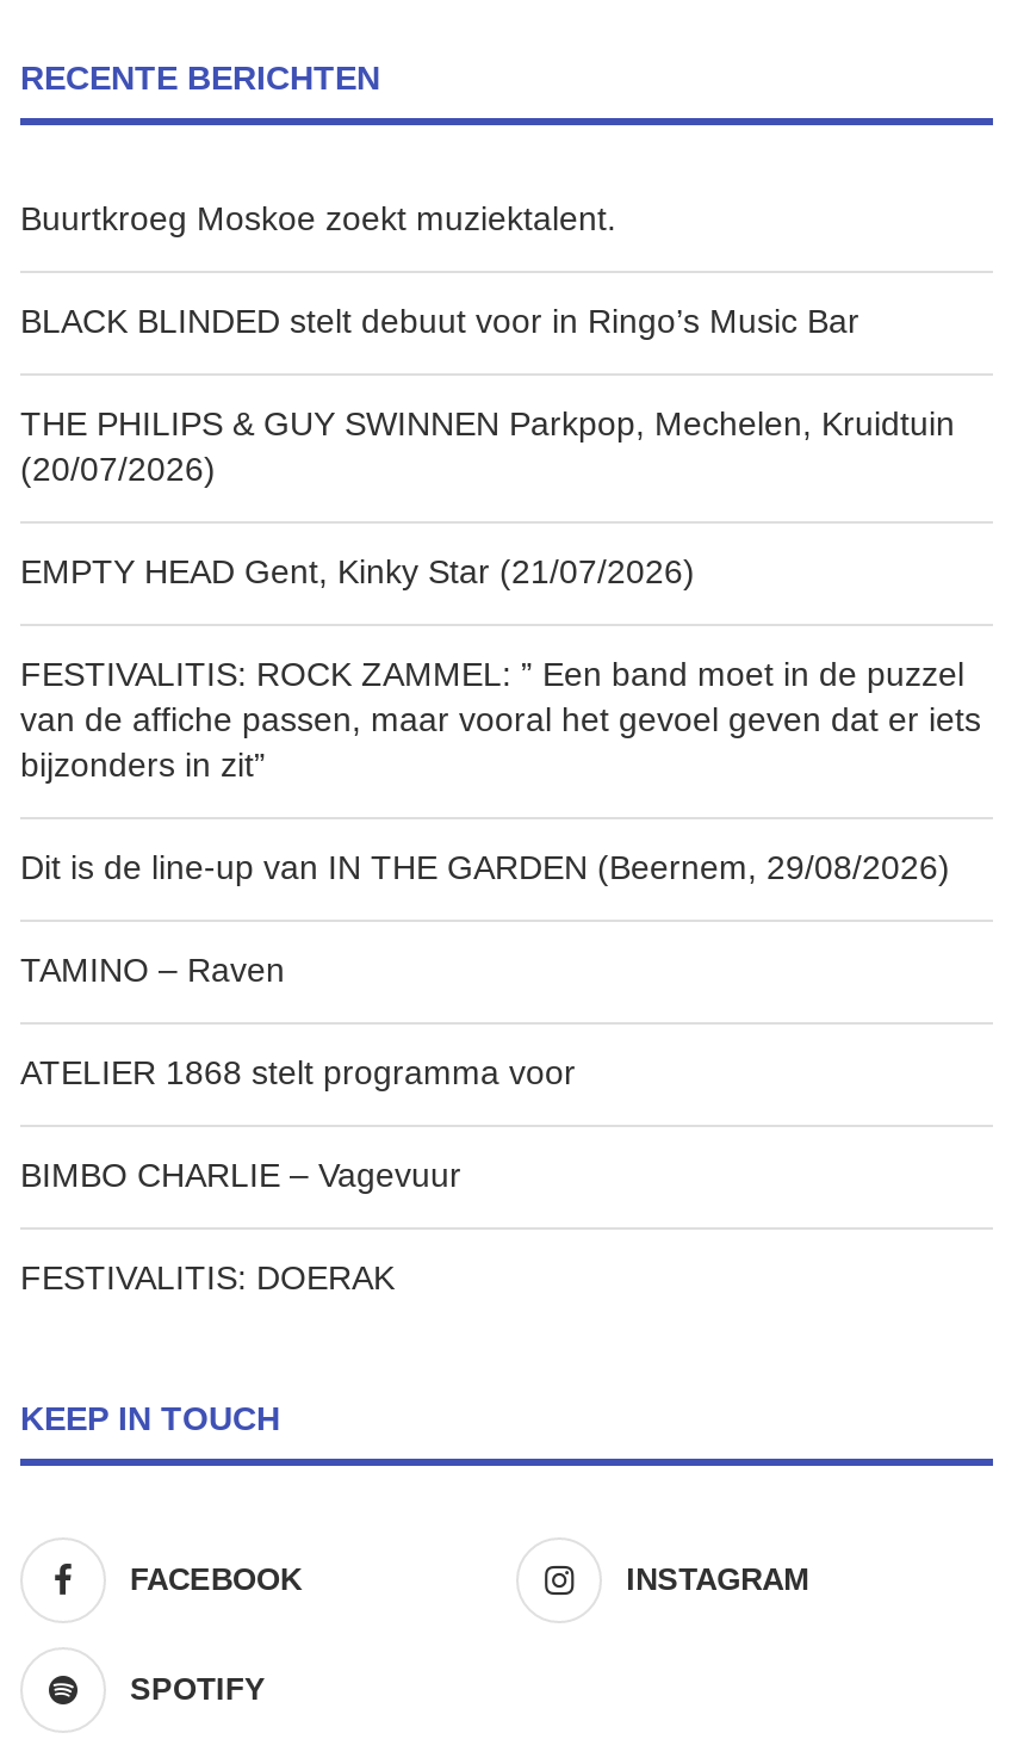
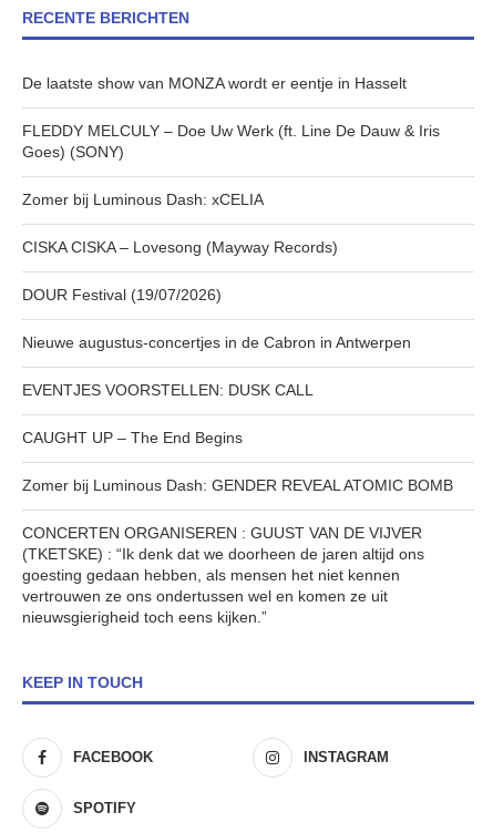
[20,200,616,238] Buurtkroeg Moskoe zoekt muziektalent. -> [22,75,407,92] De laatste show van MONZA wordt er eentje in Hasselt
[20,303,859,341] BLACK BLINDED stelt debuut voor in Ringo’s Music Bar -> [22,122,440,161] FLEDDY MELCULY – Doe Uw Werk (ft. Line De Dauw & Iris | Goes) (SONY)
[20,405,955,489] THE PHILIPS & GUY SWINNEN Parkpop, Mechelen, Kruidtuin | (20/07/2026) -> [22,191,264,209] Zomer bij Luminous Dash: xCELIA
[20,553,695,591] EMPTY HEAD Gent, Kinky Star (21/07/2026) -> [22,239,338,256] CISKA CISKA – Lovesong (Mayway Records)
[20,656,981,785] FESTIVALITIS: ROCK ZAMMEL: ” Een band moet in de puzzel | van de affiche passen, maar vooral het gevoel geven dat er iets | bijzonders in zit” -> [22,286,222,304] DOUR Festival (19/07/2026)
[20,849,950,887] Dit is de line-up van IN THE GARDEN (Beernem, 29/08/2026) -> [22,334,411,352] Nieuwe augustus-concertjes in de Cabron in Antwerpen
[20,952,285,990] TAMINO – Raven -> [22,381,314,399] EVENTJES VOORSTELLEN: DUSK CALL
[20,1054,576,1092] ATELIER 1868 stelt programma voor -> [22,429,243,447] CAUGHT UP – The End Begins
[20,1157,461,1195] BIMBO CHARLIE – Vagevuur -> [22,477,453,494] Zomer bij Luminous Dash: GENDER REVEAL ATOMIC BOMB
[20,1259,395,1297] FESTIVALITIS: DOERAK -> [22,524,424,626] CONCERTEN ORGANISEREN : GUUST VAN DE VIJVER | (TKETSKE) : “Ik denk dat we doorheen de jaren altijd ons | goesting gedaan hebben, als mensen het niet kennen | vertrouwen ze ons ondertussen wel en komen ze uit | nieuwsgierigheid toch eens kijken.”

